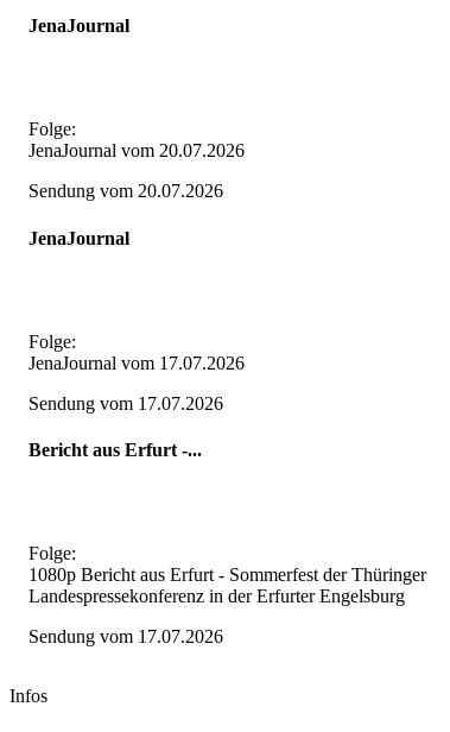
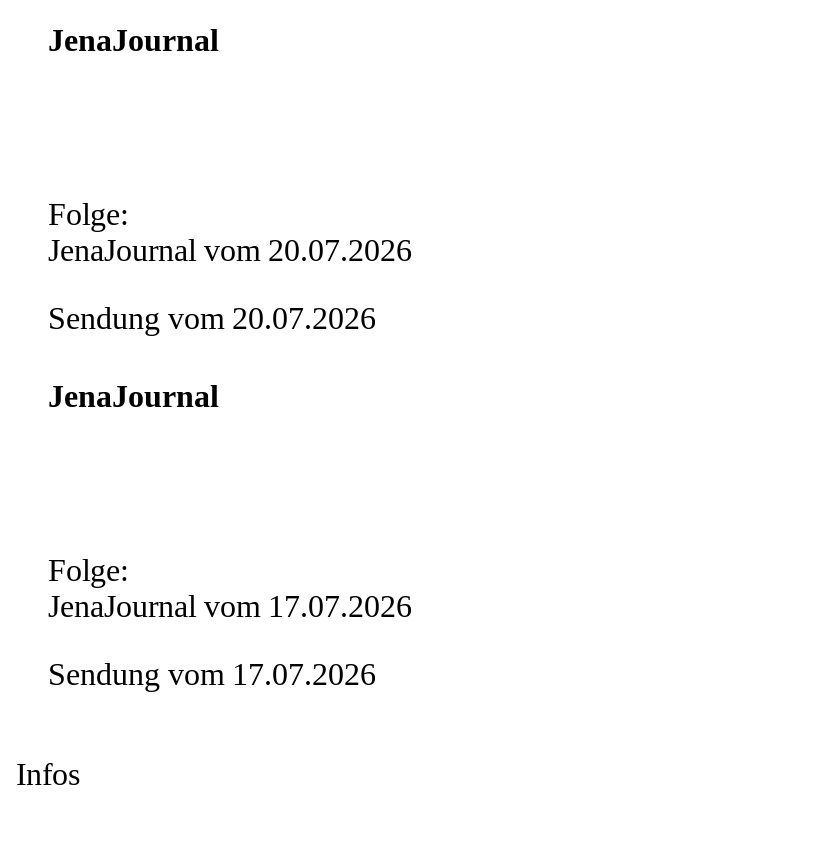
[28,440,202,460] Bericht aus Erfurt -... -> none
[28,544,426,647] Folge: | 1080p Bericht aus Erfurt - Sommerfest der Thüringer | Landespressekonferenz in der Erfurter Engelsburg | Sendung vom 17.07.2026 -> none

